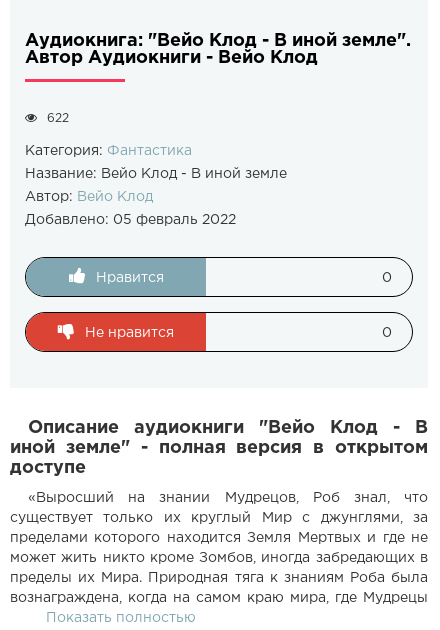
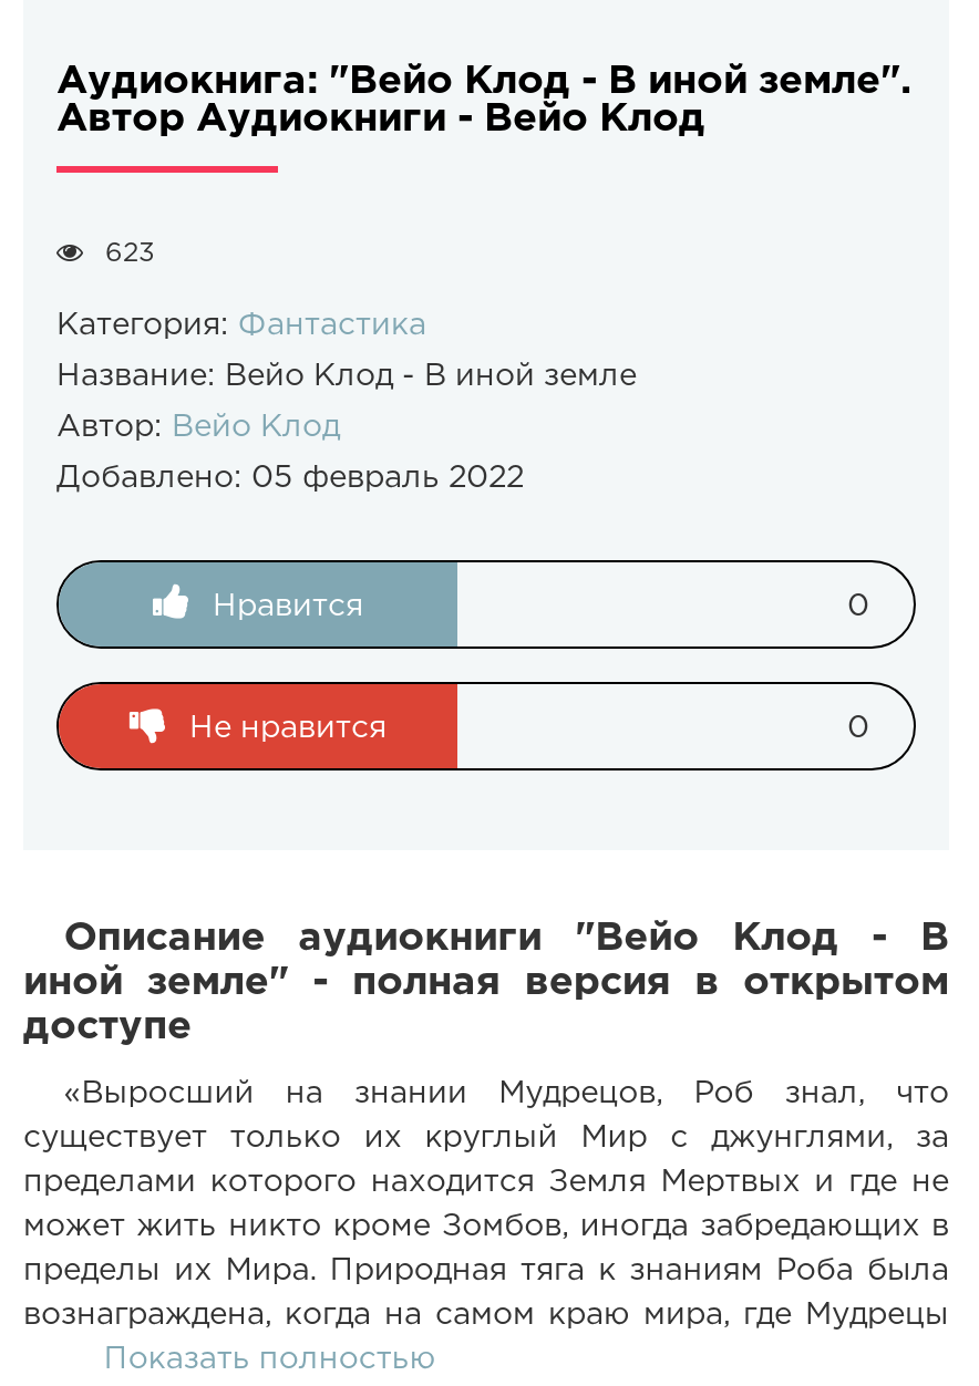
[47,113,69,124] 622 -> [105,241,154,266] 623

